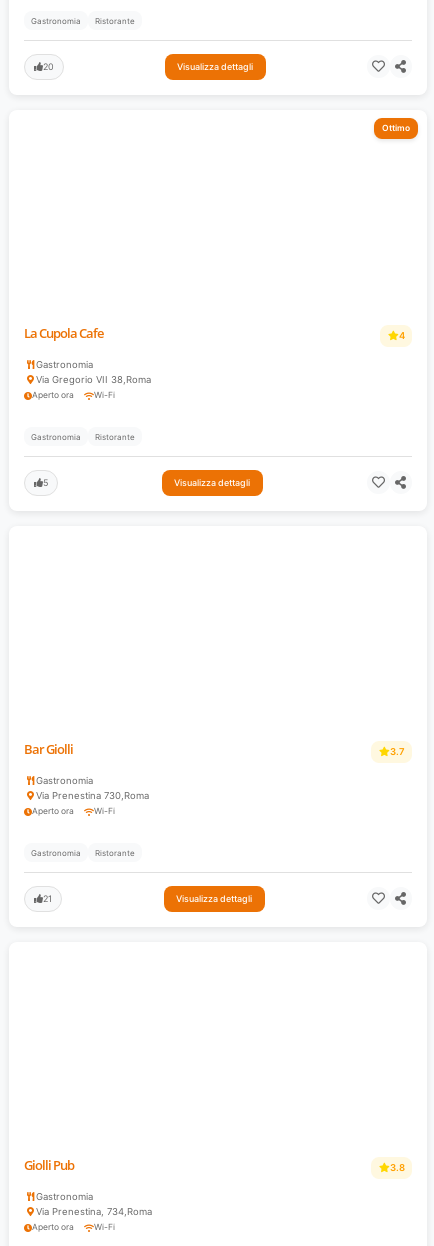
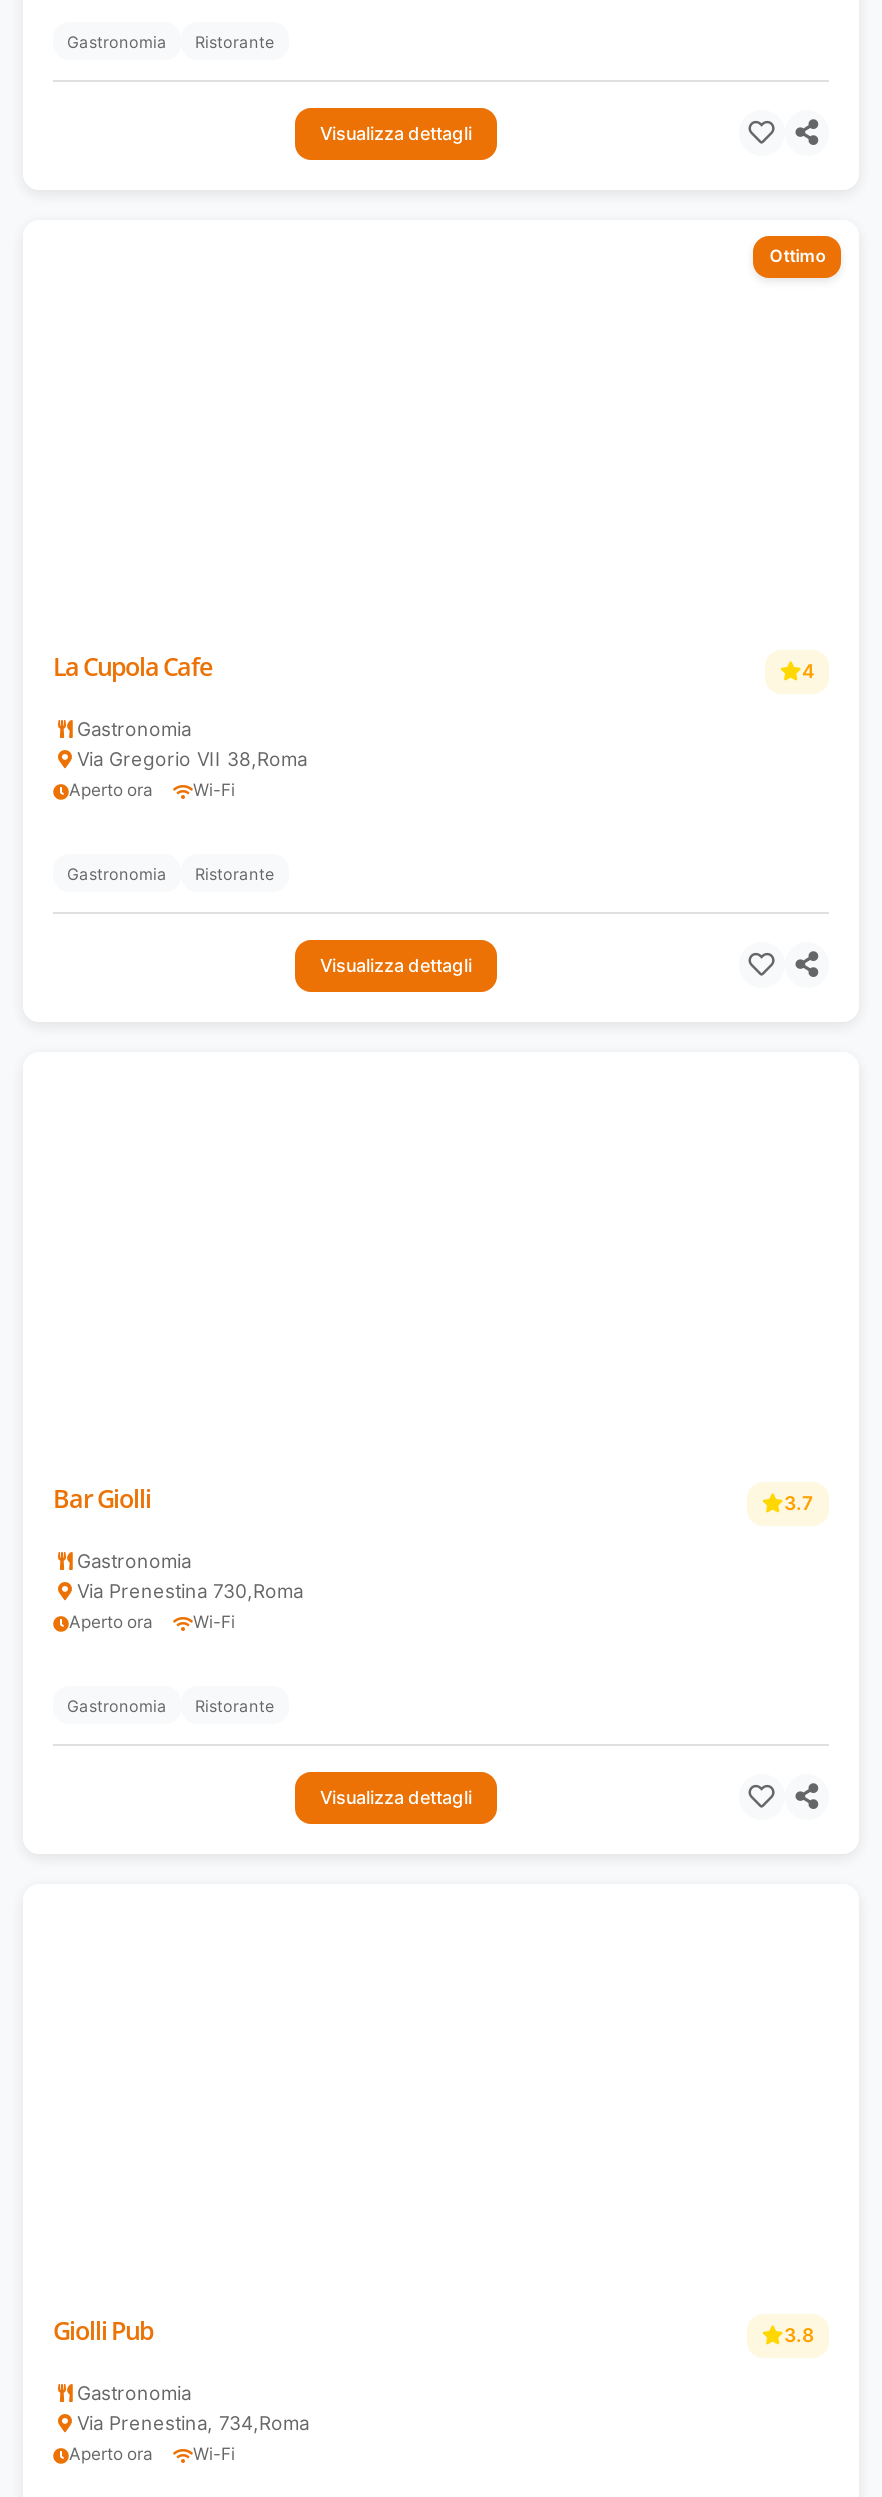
[43,60,54,71] 20 -> none
[43,476,48,487] 5 -> none
[43,892,52,903] 21 -> none

